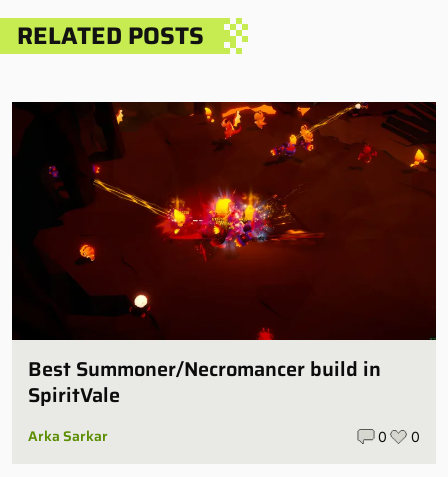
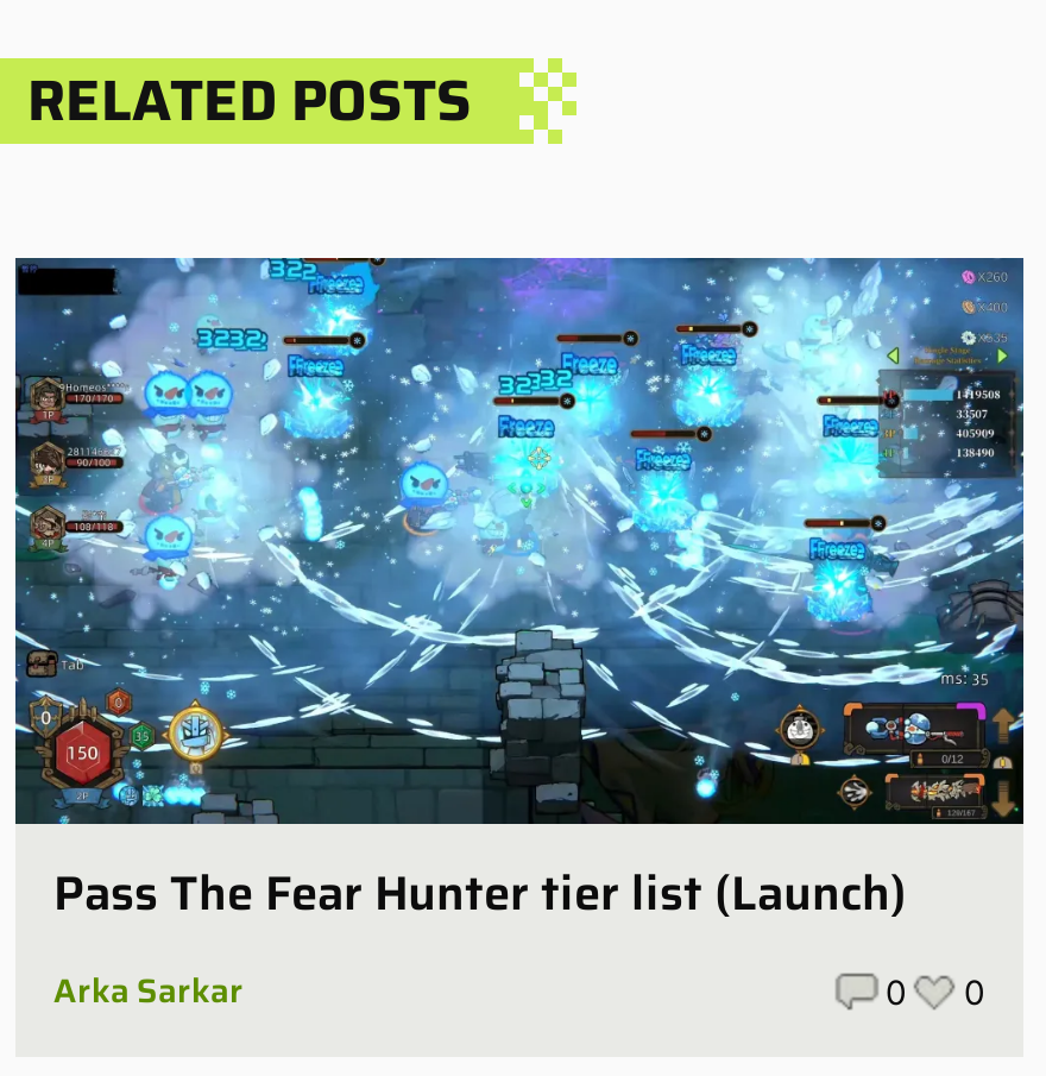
[11,101,437,411] [image] | Best Summoner/Necromancer build in | SpiritVale -> [13,256,1026,932] [image] | Pass The Fear Hunter tier list (Launch)

